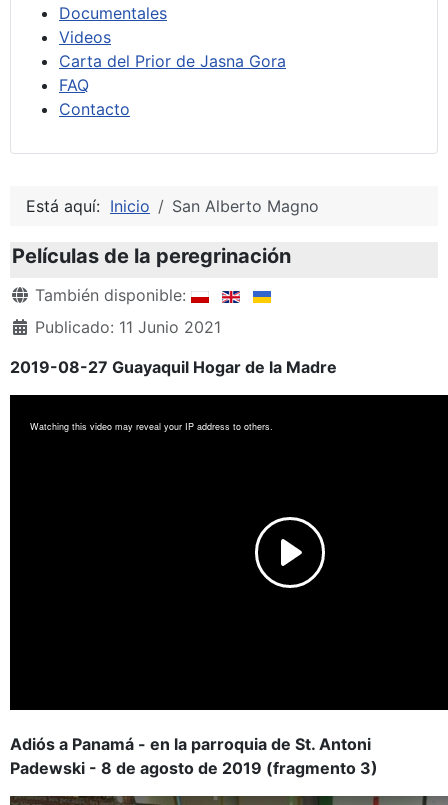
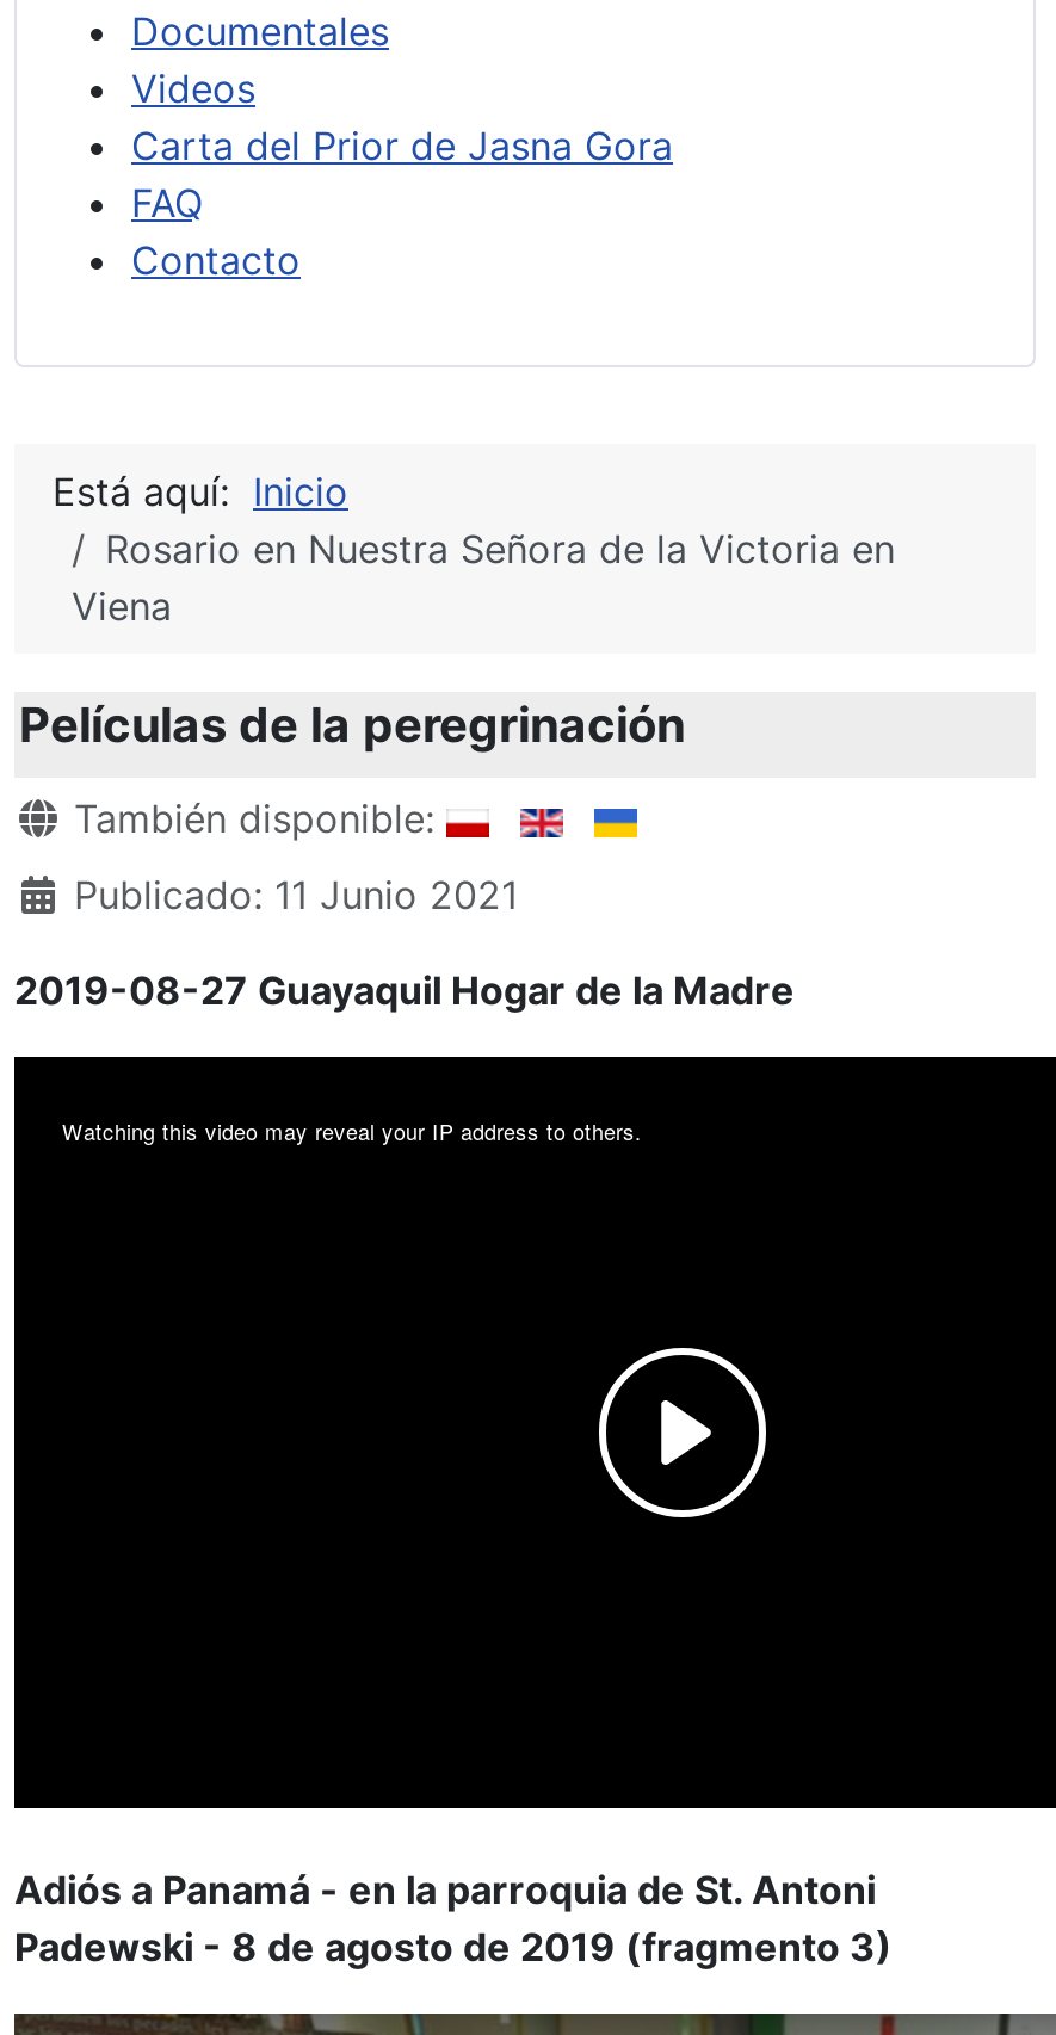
[172,196,319,216] San Alberto Magno -> [72,525,895,630] Rosario en Nuestra Señora de la Victoria en | Viena

